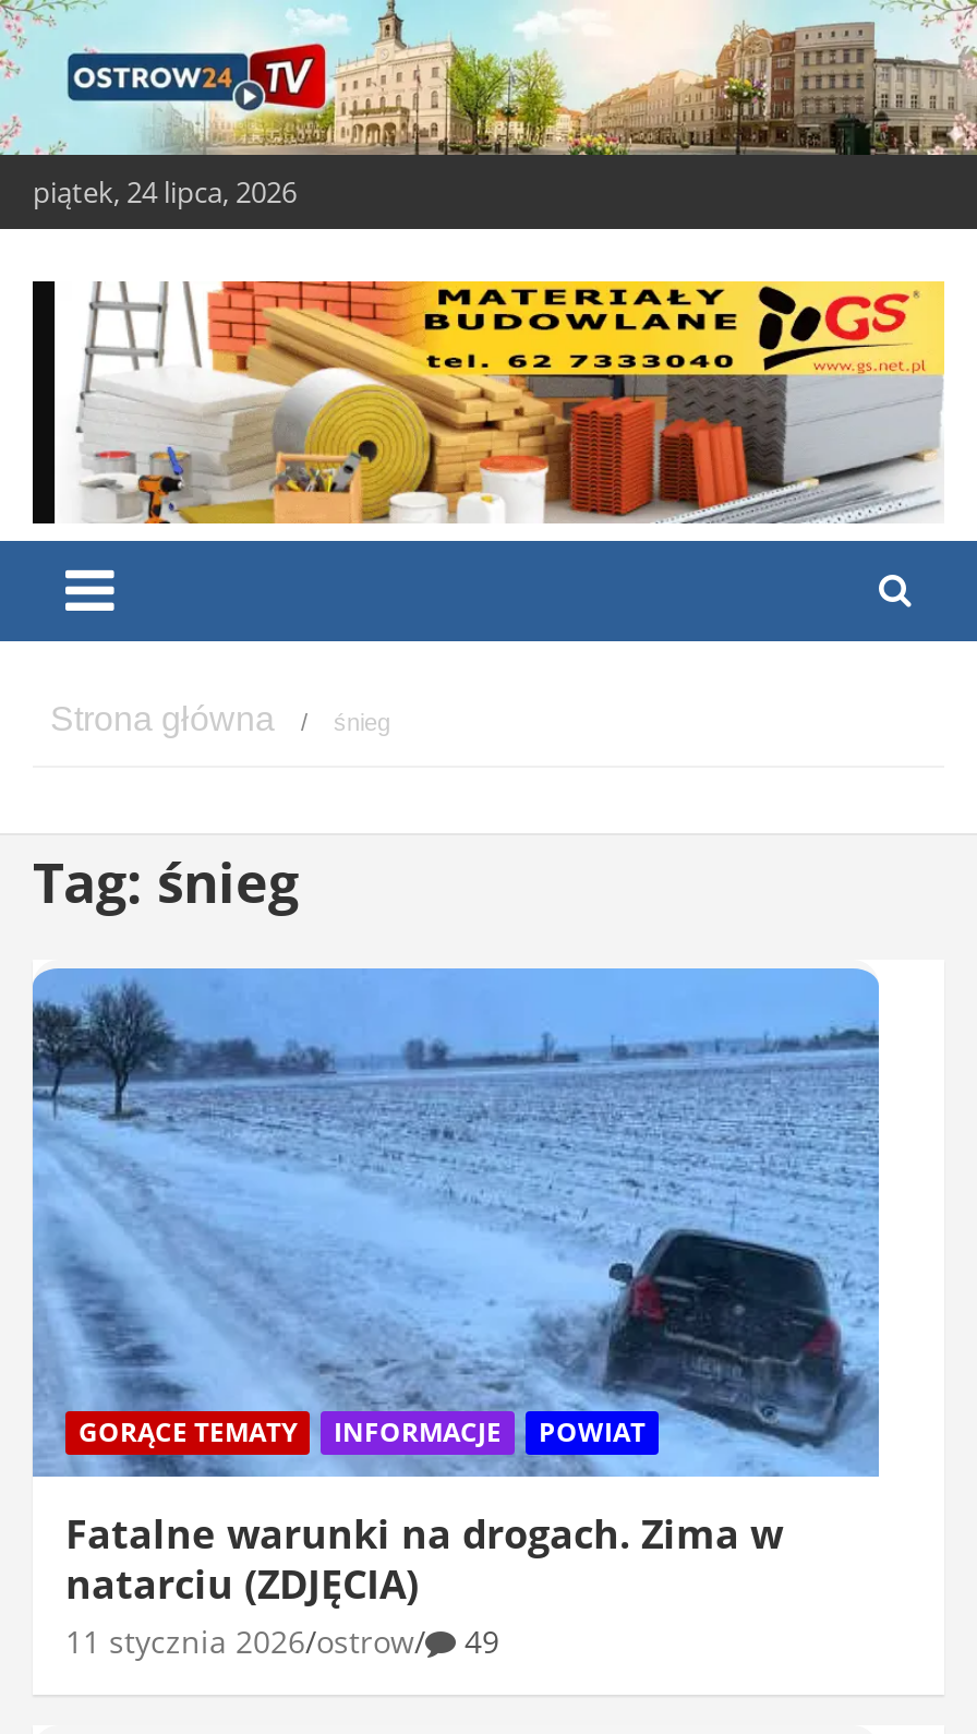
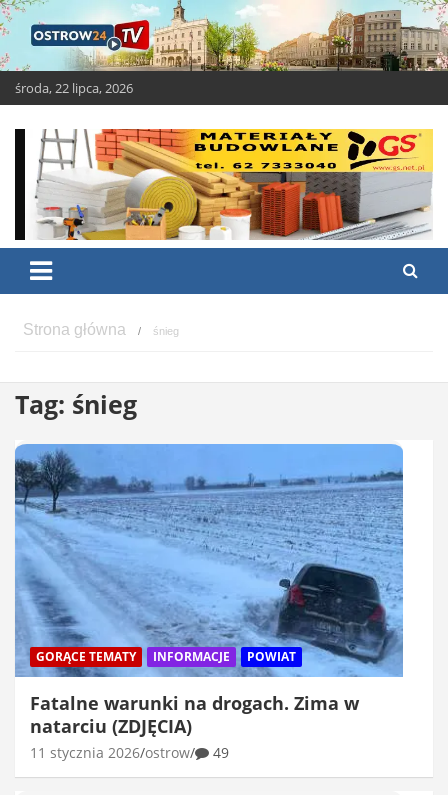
[33,171,297,210] piątek, 24 lipca, 2026 -> [15,78,133,96] środa, 22 lipca, 2026

